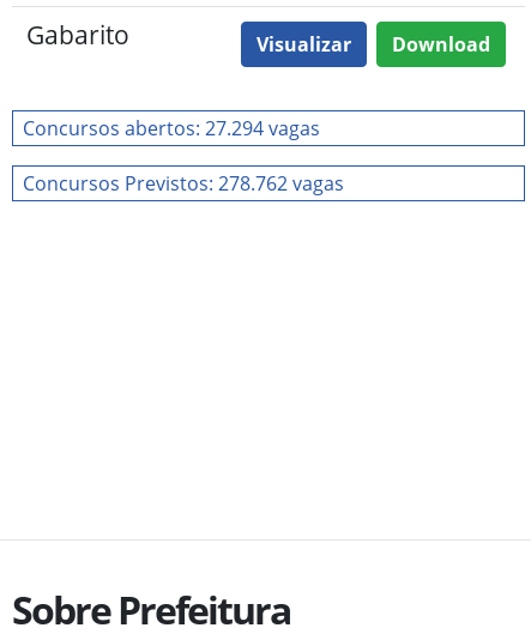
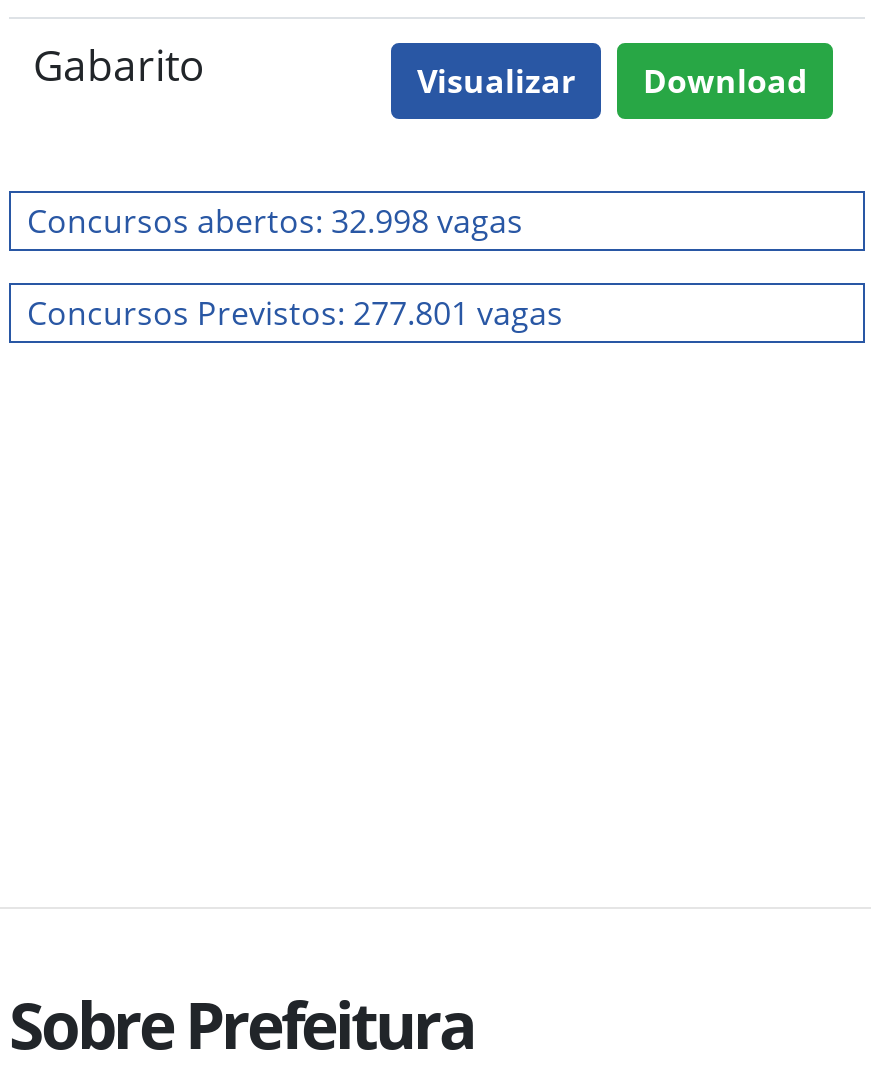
[23,115,320,141] Concursos abertos: 27.294 vagas -> [27,199,523,243] Concursos abertos: 32.998 vagas
[23,170,344,197] Concursos Previstos: 278.762 vagas -> [27,291,563,335] Concursos Previstos: 277.801 vagas

